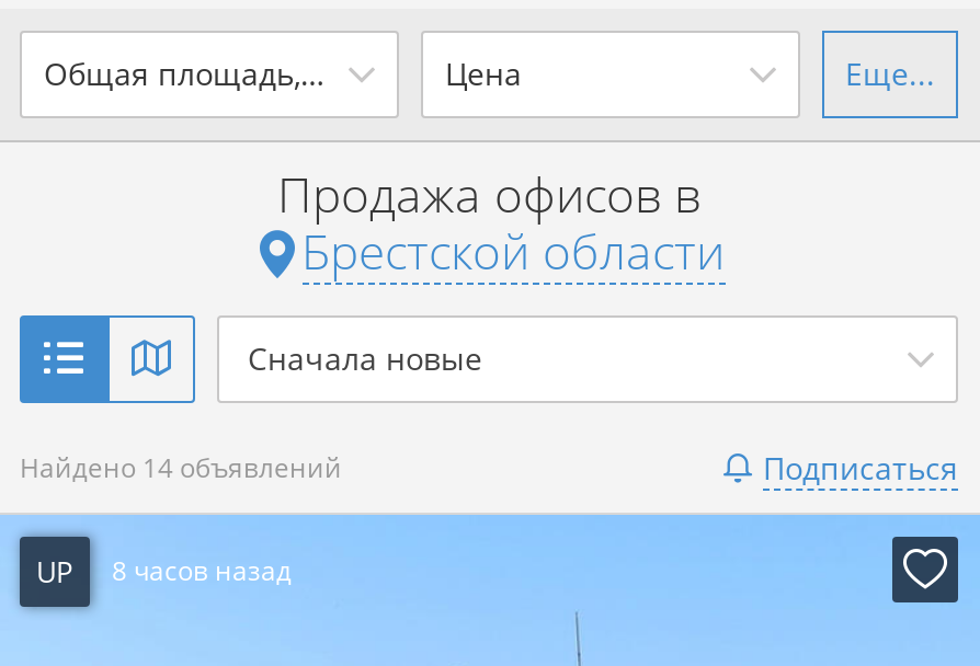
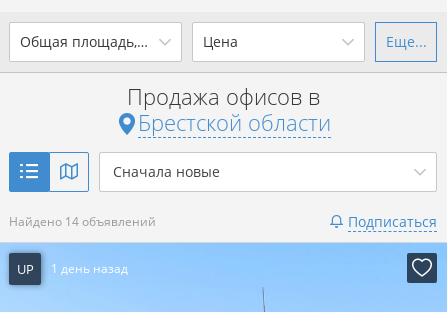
[36,551,292,590] UP 8 часов назад -> [16,259,128,277] UP 1 день назад

